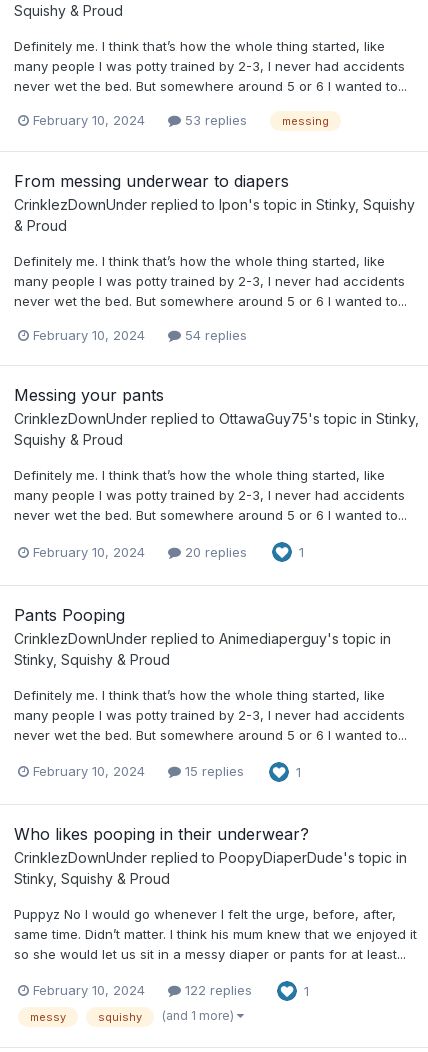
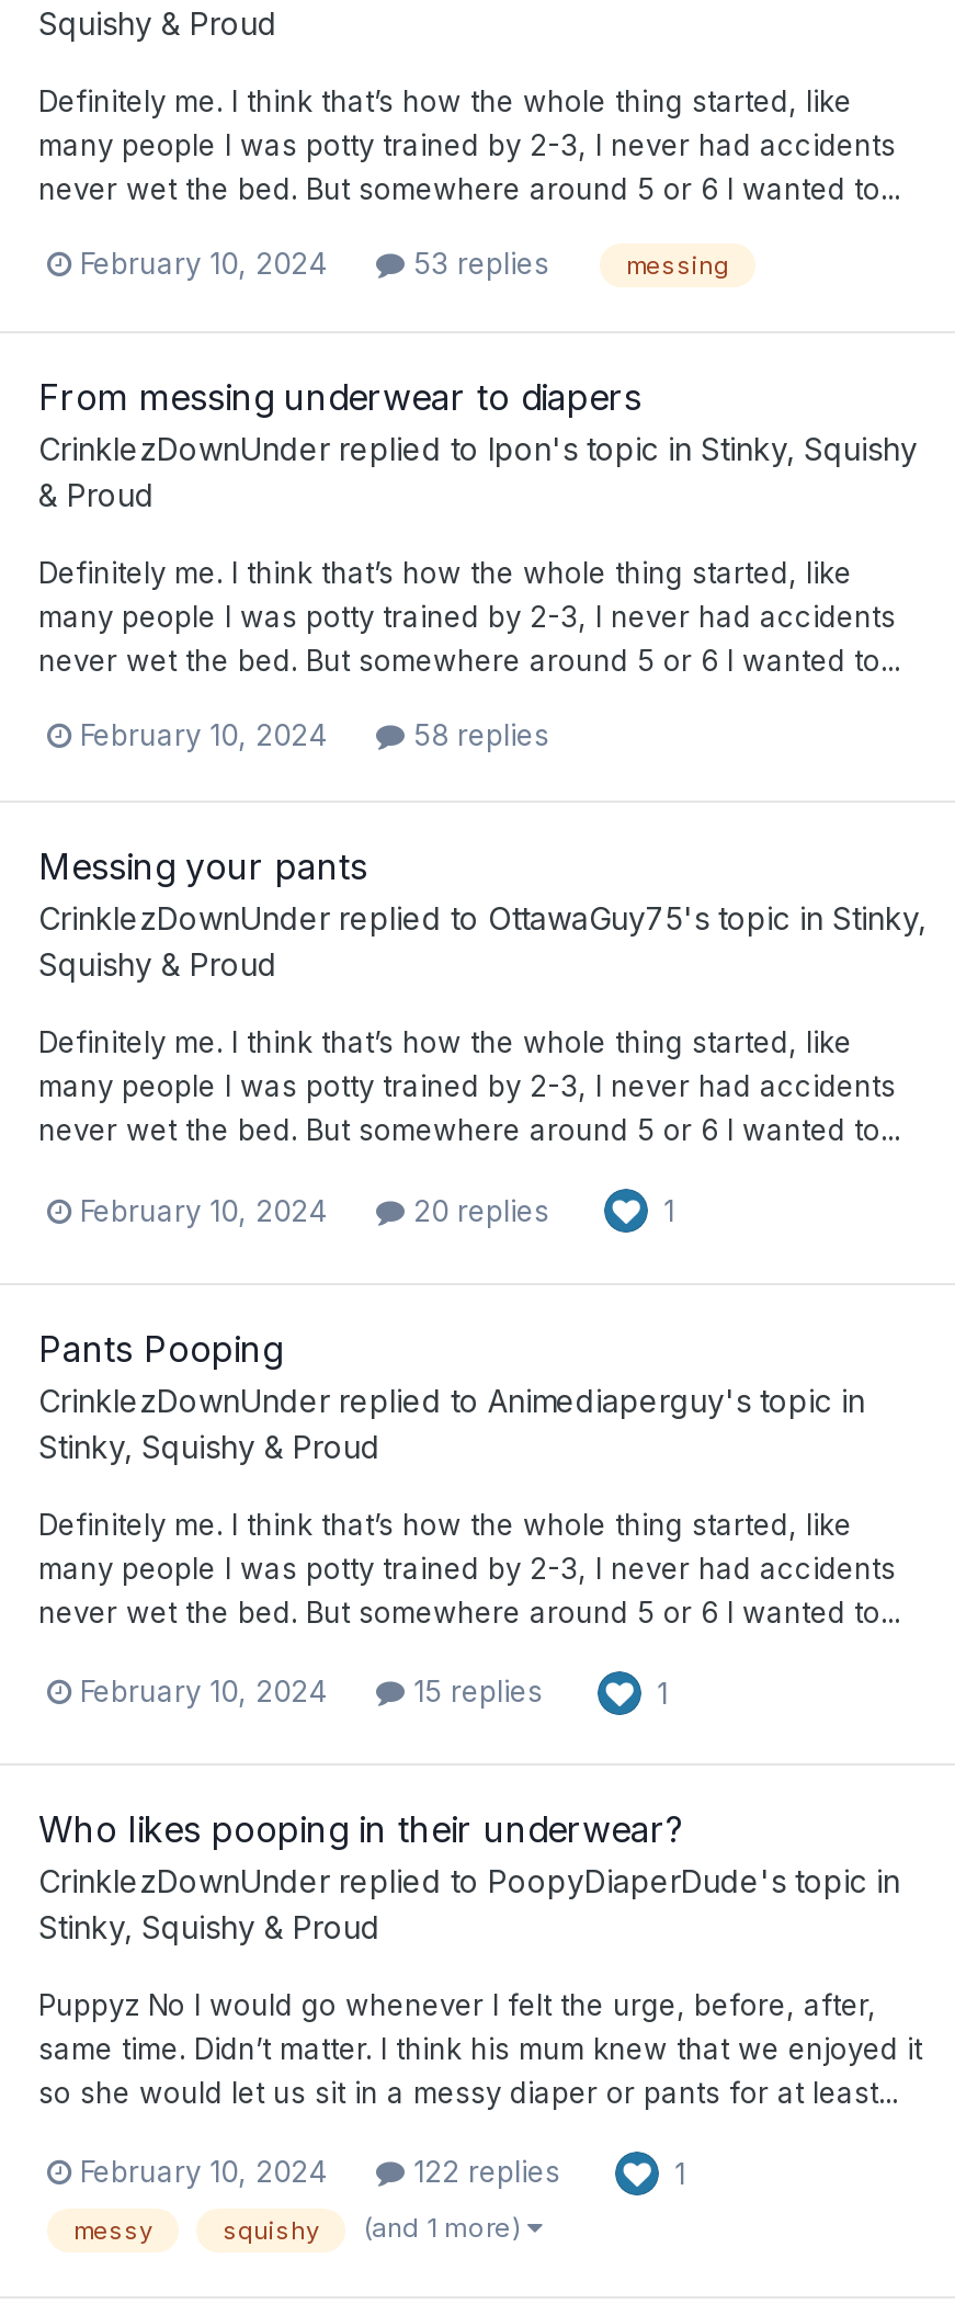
[181,327,247,343] 54 replies -> [405,718,549,753] 58 replies

